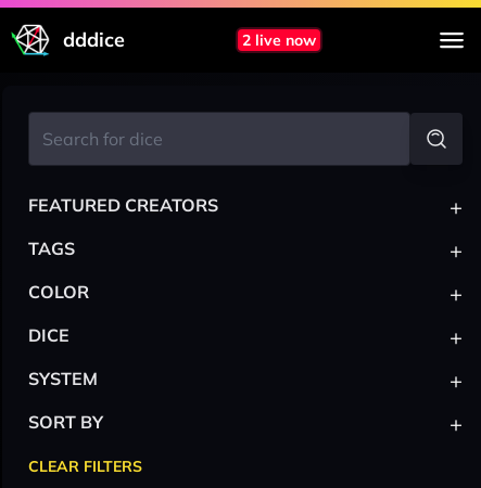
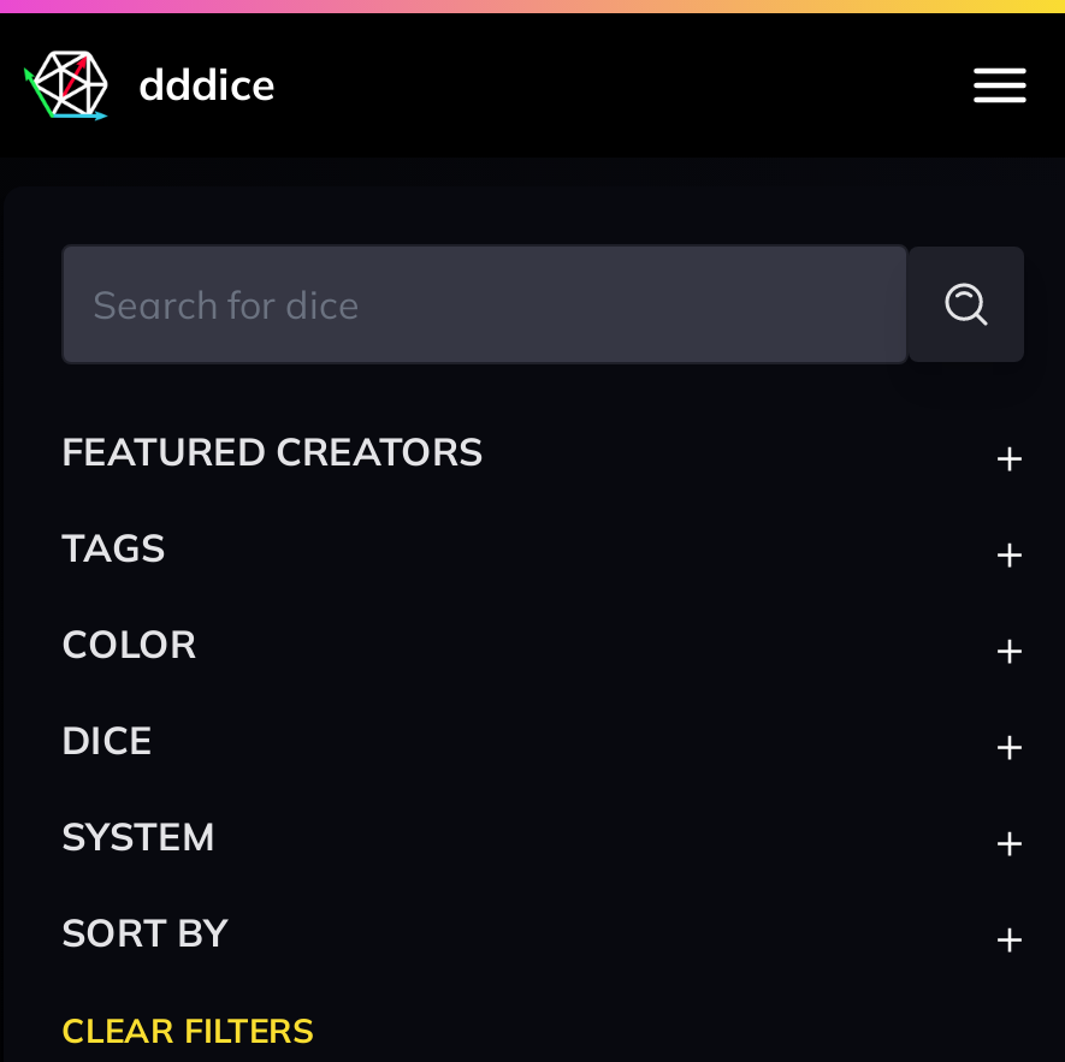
[242,30,315,50] 2 live now -> none

